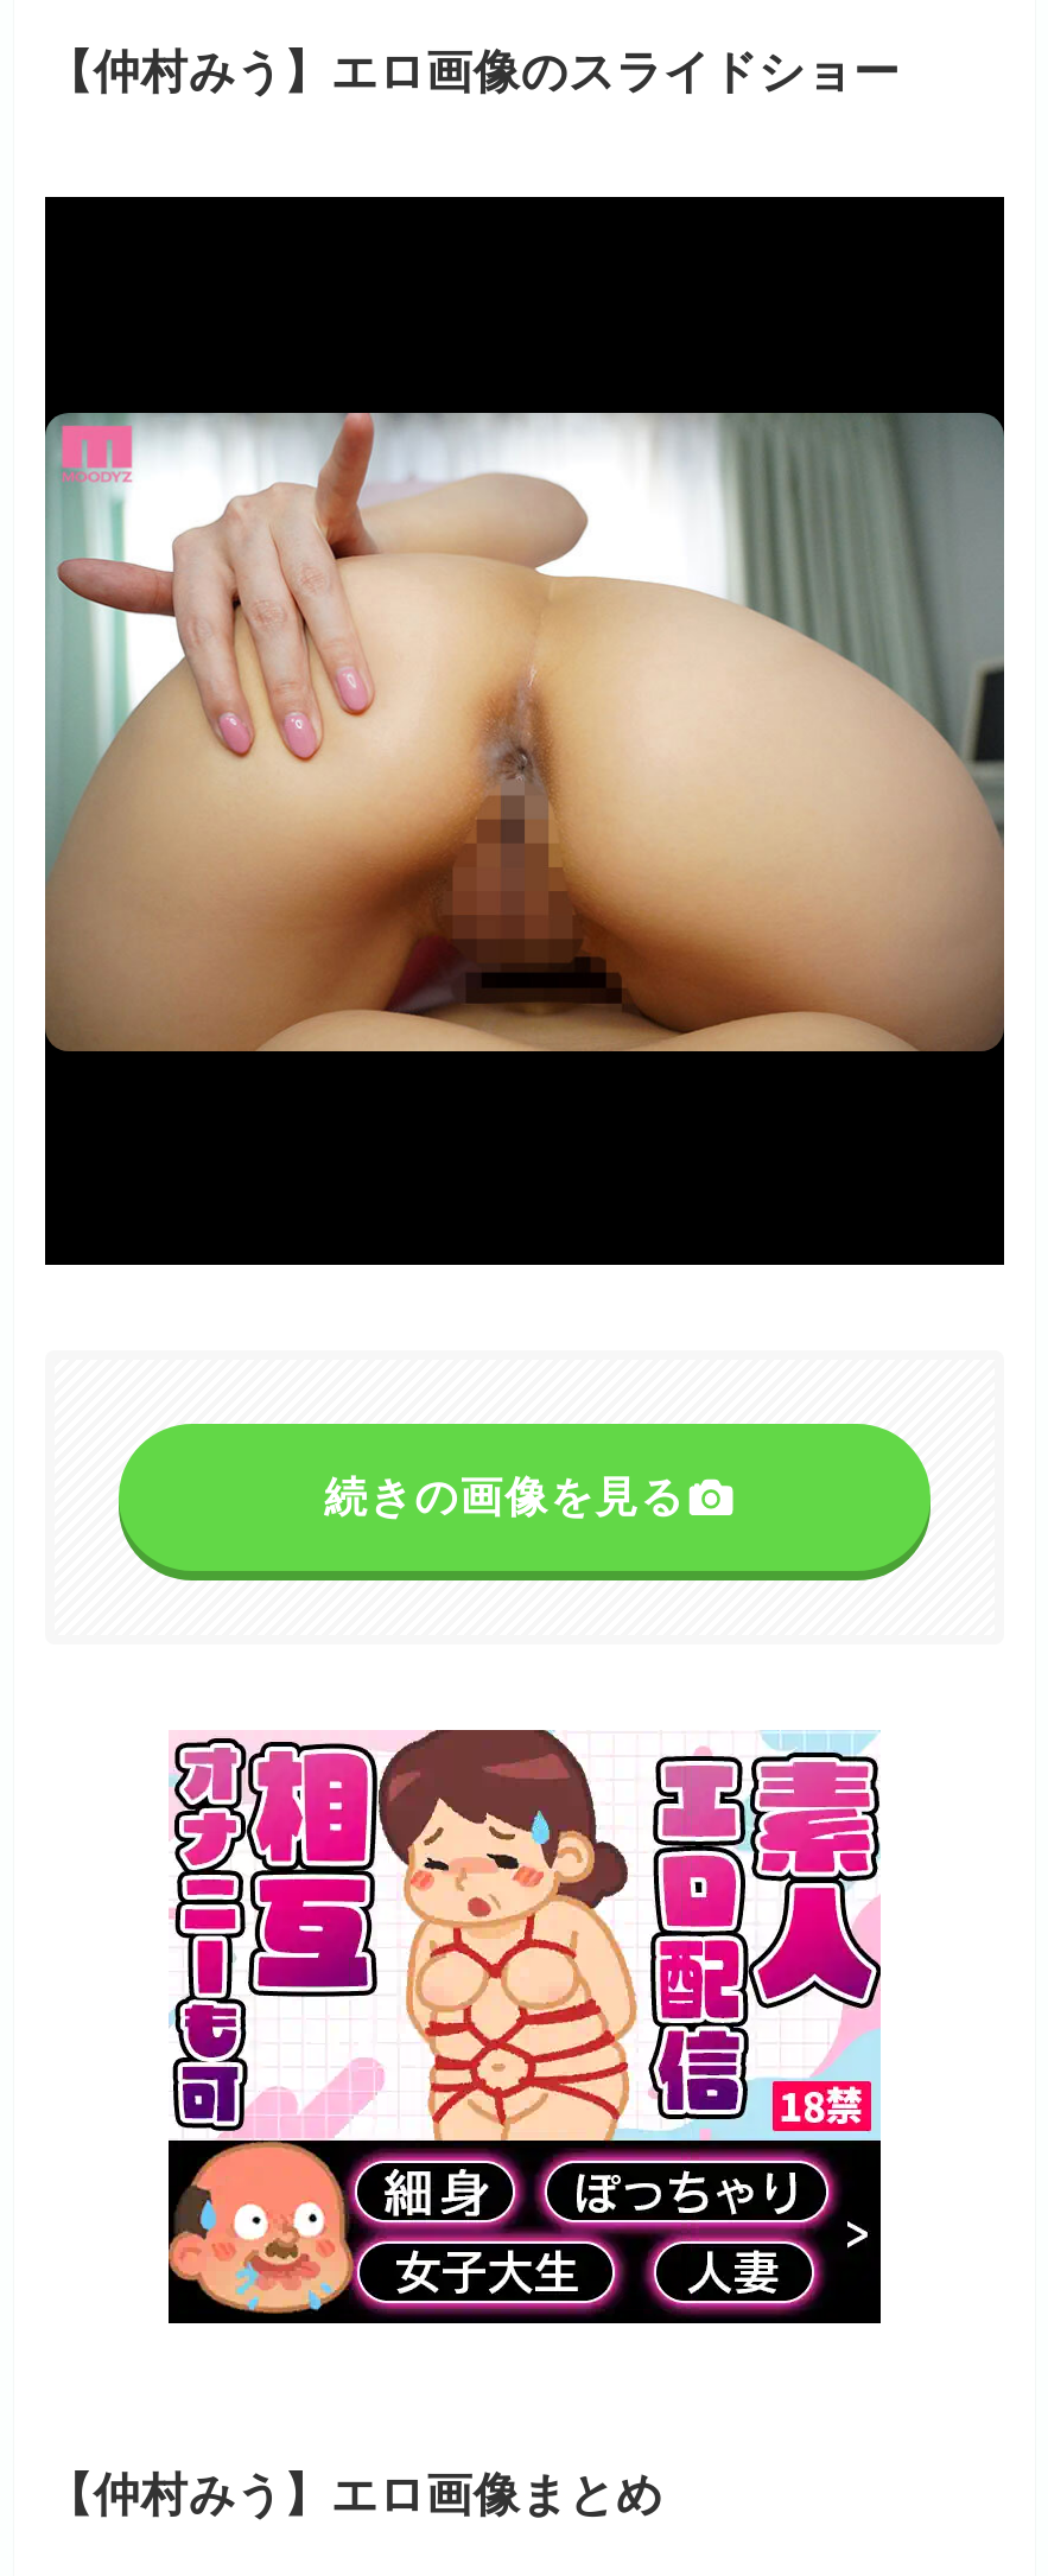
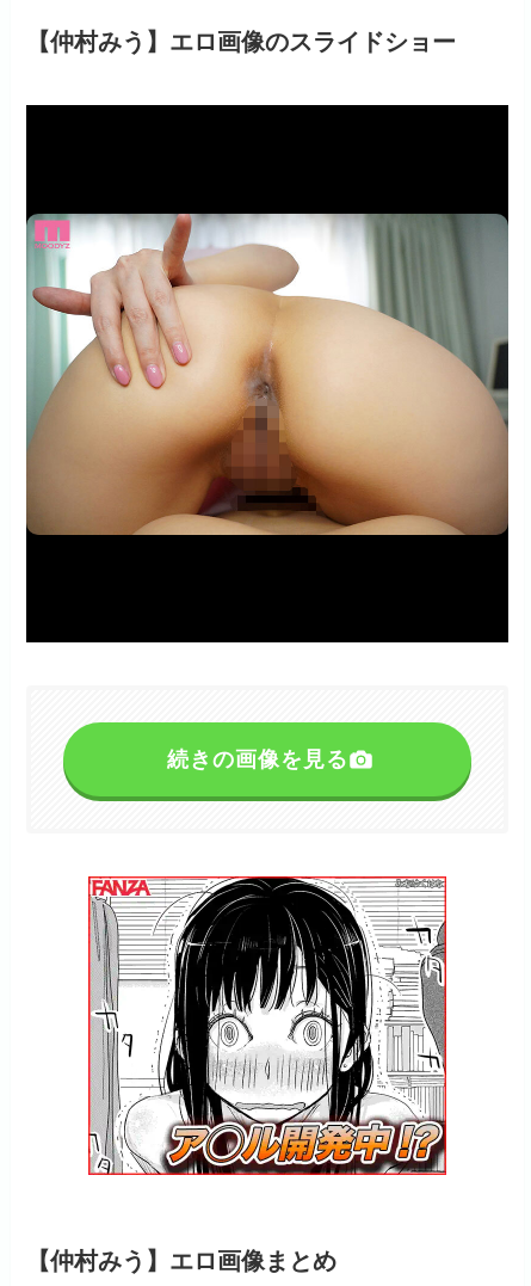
[166,1728,883,2326] [image] -> [87,875,447,1176] [image]

